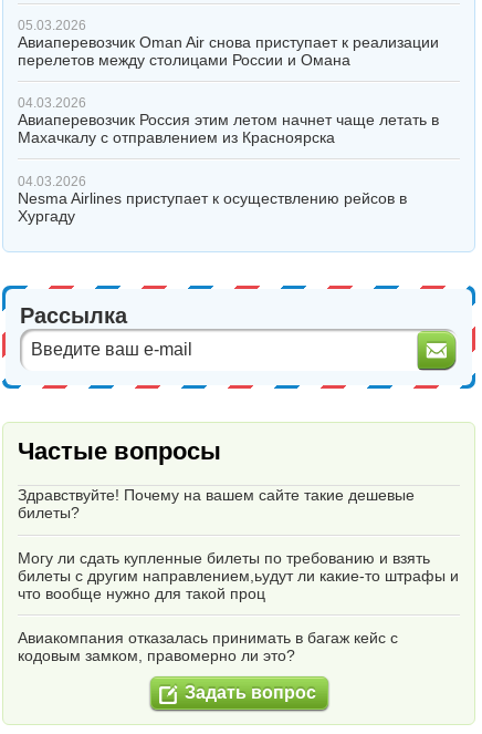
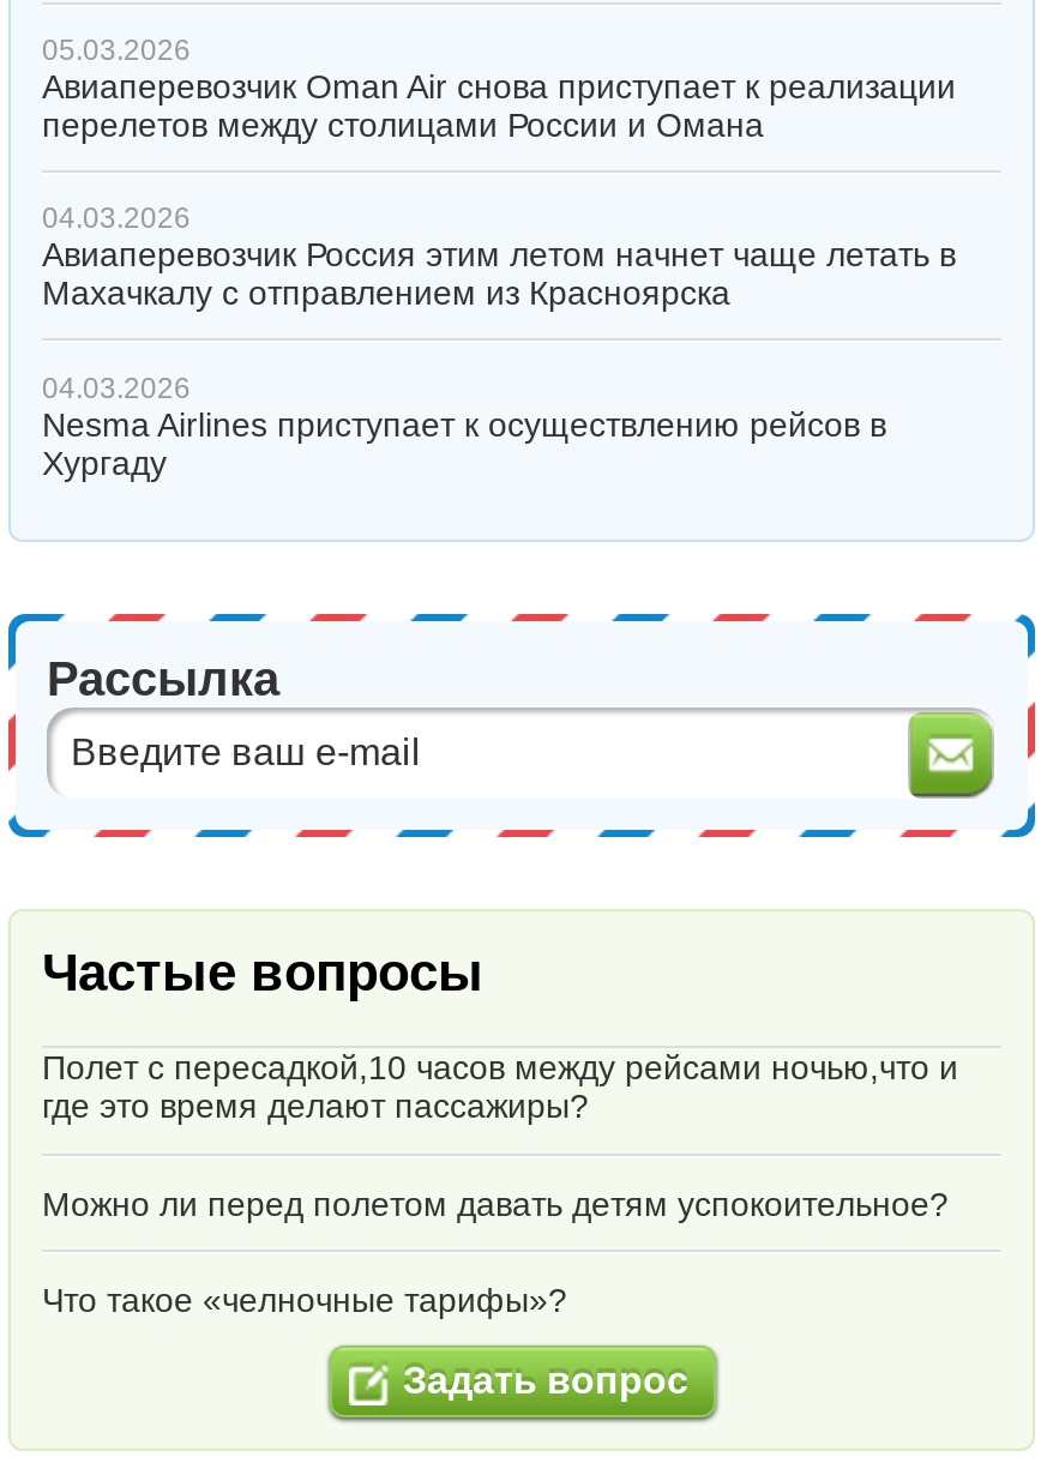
[18,486,415,522] Здравствуйте! Почему на вашем сайте такие дешевые | билеты? -> [42,1049,958,1126] Полет с пересадкой,10 часов между рейсами ночью,что и | где это время делают пассажиры?
[18,549,459,602] Могу ли сдать купленные билеты по требованию и взять | билеты с другим направлением,ьудут ли какие-то штрафы и | что вообще нужно для такой проц -> [42,1184,949,1223] Можно ли перед полетом давать детям успокоительное?
[18,629,398,664] Авиакомпания отказалась принимать в багаж кейс с | кодовым замком, правомерно ли это? -> [42,1281,567,1319] Что такое «челночные тарифы»?

